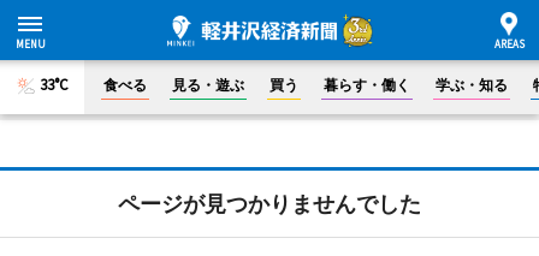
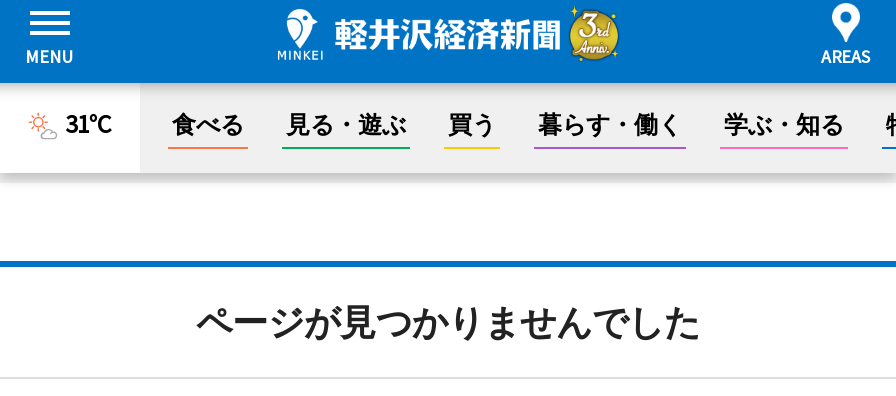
[39,75,68,96] 33°C -> [65,108,113,142] 31°C

